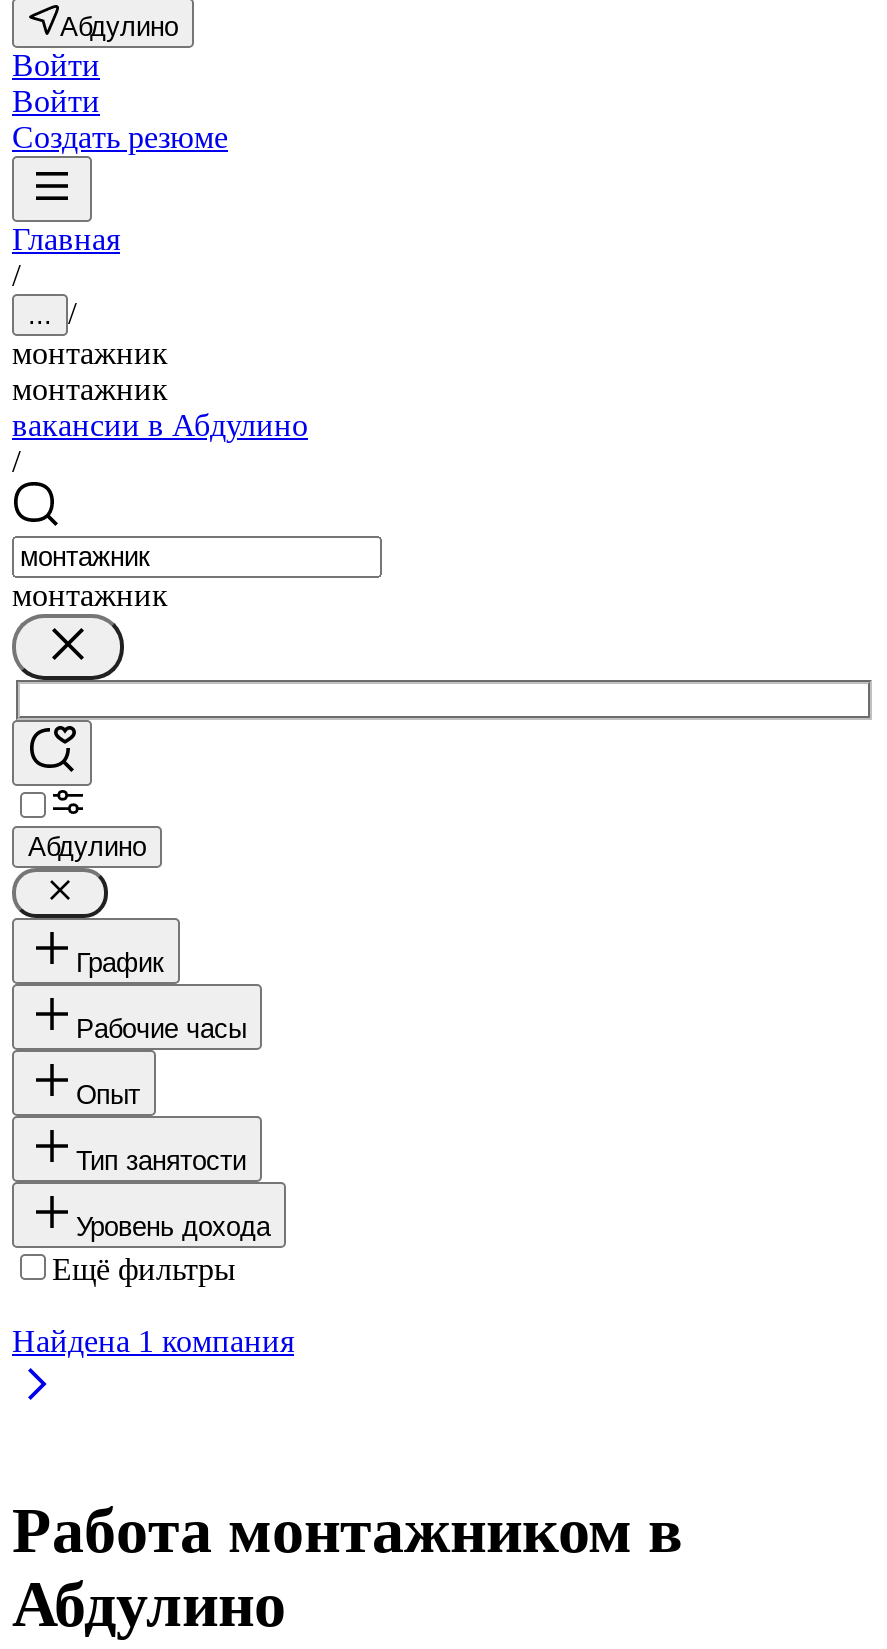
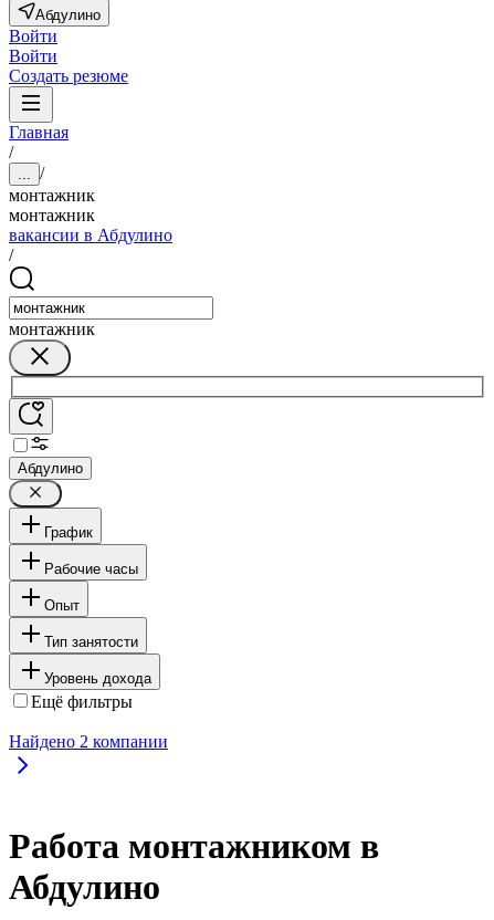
[12,1323,294,1357] Найдена 1 компания -> [9,732,168,750] Найдено 2 компании

